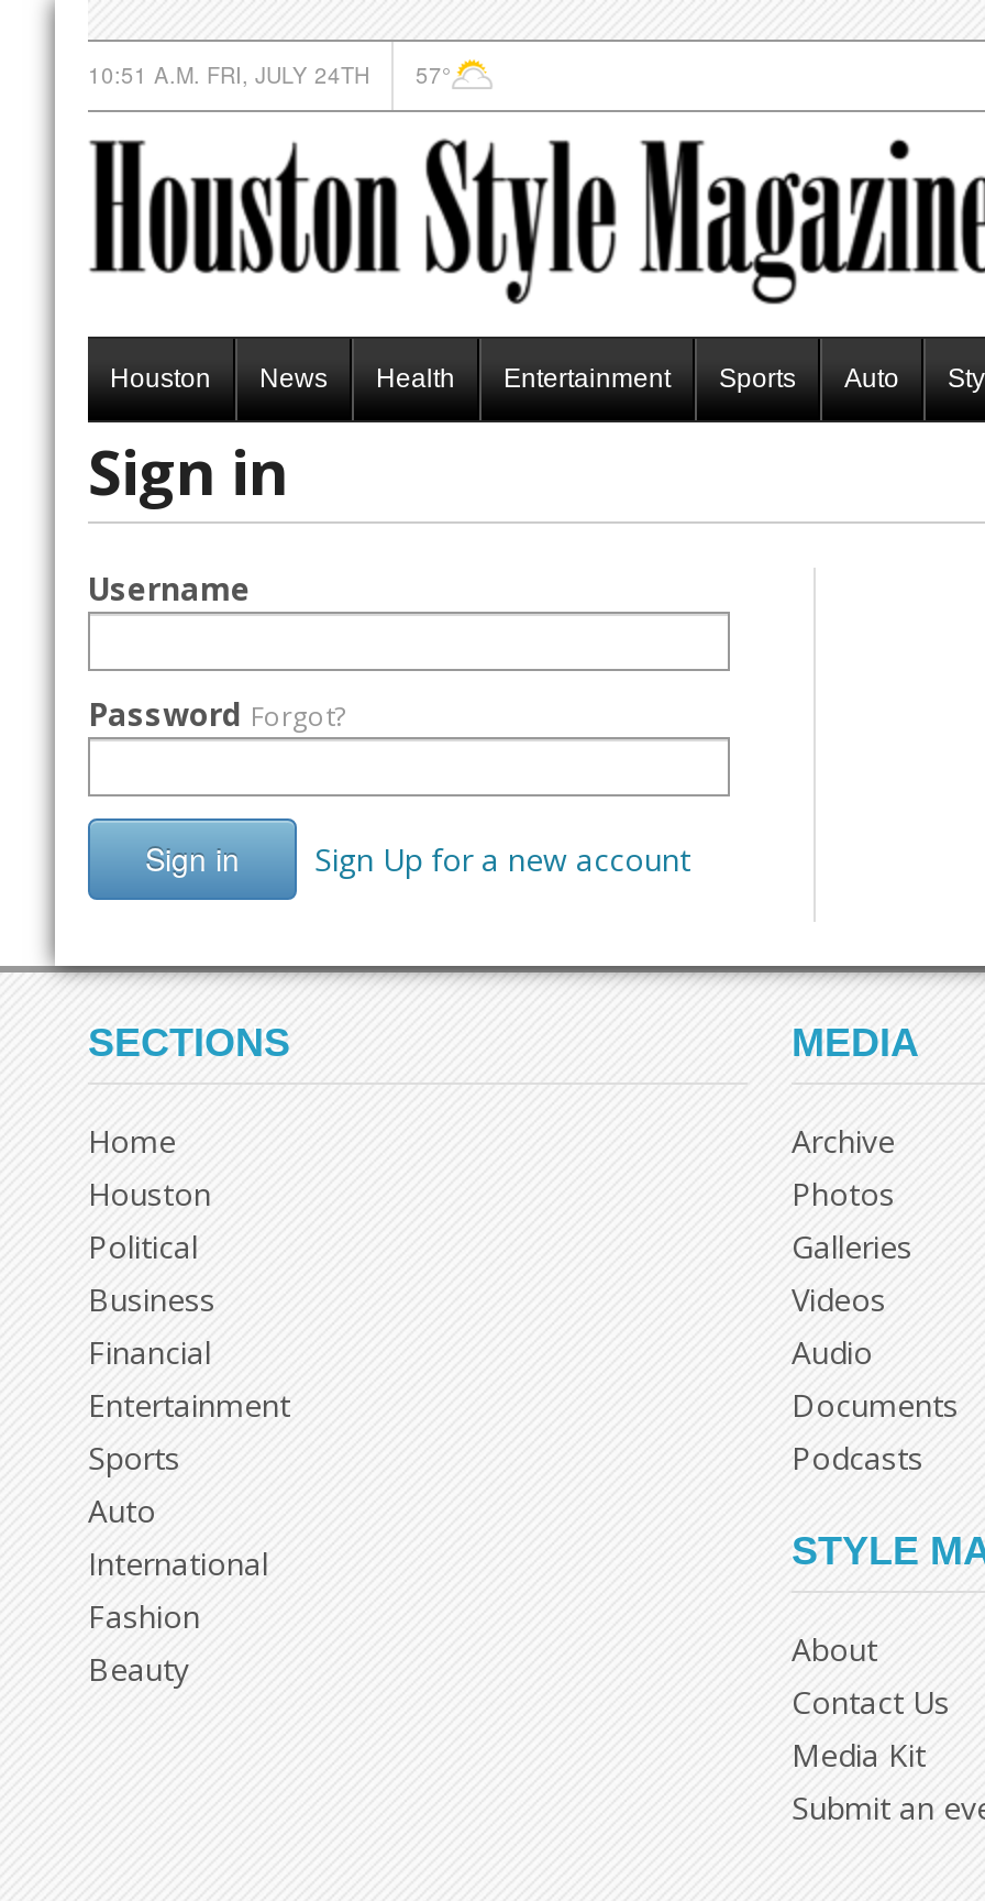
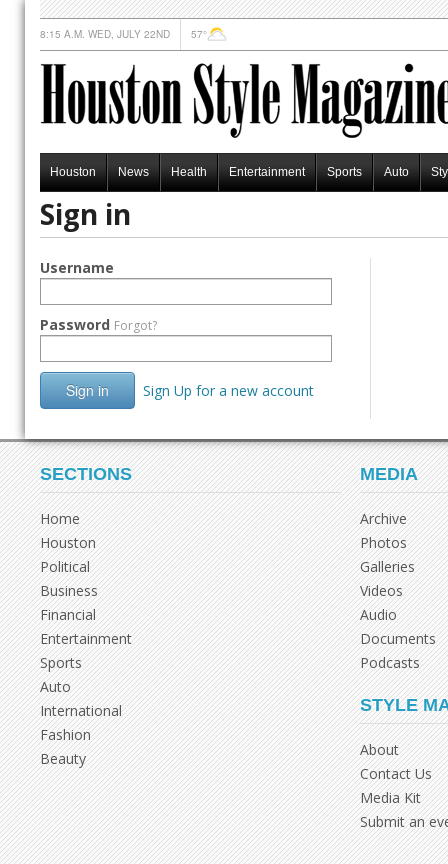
[88,59,451,90] 10:51 A.M. FRI, JULY 24TH 57° -> [40,27,207,41] 8:15 A.M. WED, JULY 22ND 57°

